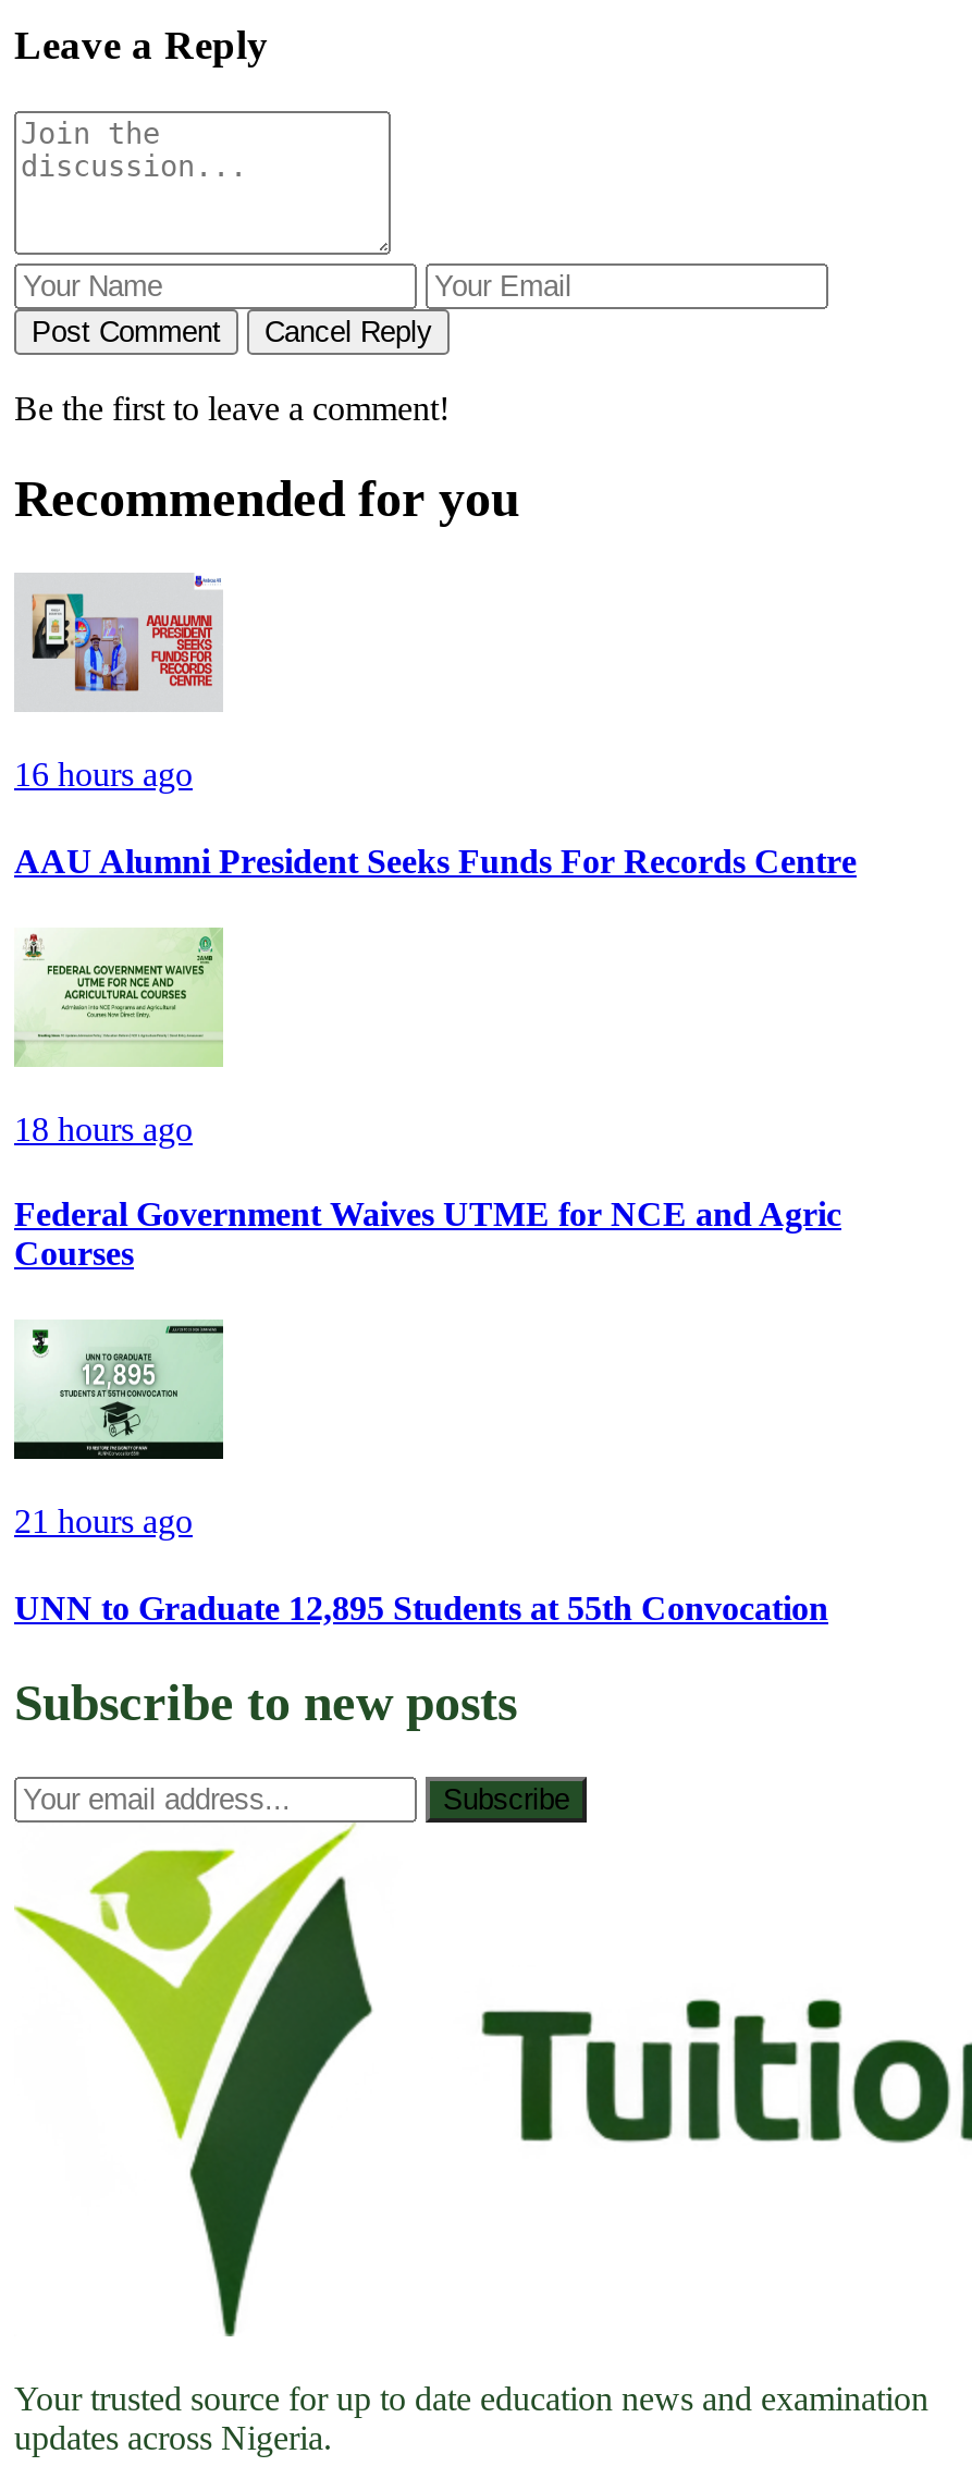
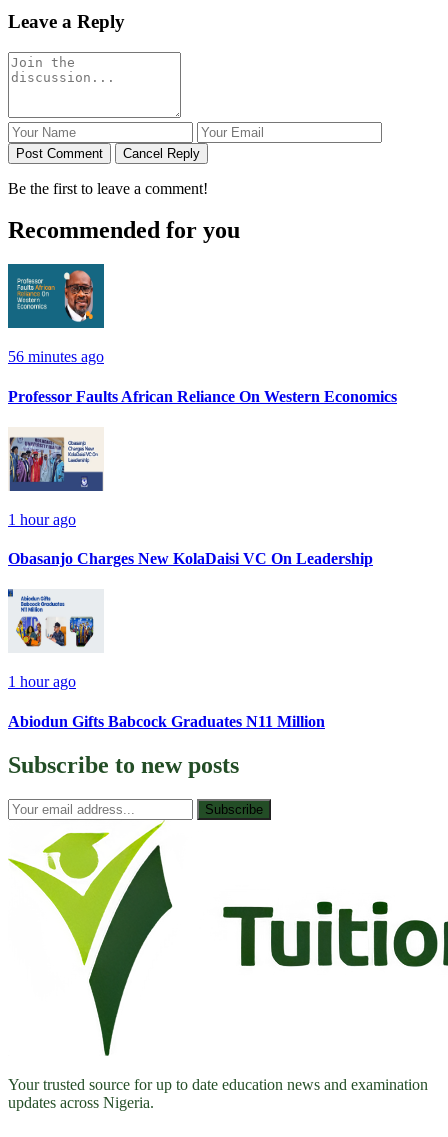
[14,573,223,793] [image] | 16 hours ago -> [7,263,105,365] [image] | 56 minutes ago
[14,842,857,879] AAU Alumni President Seeks Funds For Records Centre -> [8,388,397,405] Professor Faults African Reliance On Western Economics
[14,934,223,1147] [image] | 18 hours ago -> [8,428,104,528] [image] | 1 hour ago
[14,1196,841,1272] Federal Government Waives UTME for NCE and Agric | Courses -> [8,550,373,567] Obasanjo Charges New KolaDaisi VC On Leadership
[12,1320,225,1540] [image] | 21 hours ago -> [7,593,103,690] [image] | 1 hour ago
[14,1589,828,1626] UNN to Graduate 12,895 Students at 55th Convocation -> [8,713,325,730] Abiodun Gifts Babcock Graduates N11 Million

